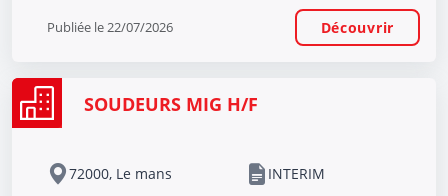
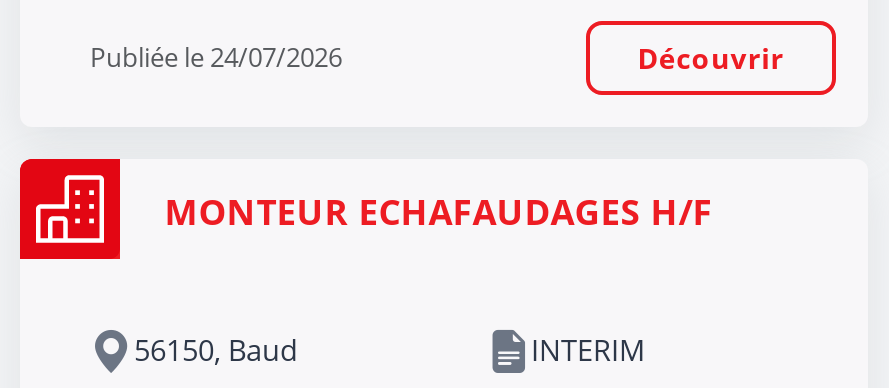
[47,18,173,36] Publiée le 22/07/2026 -> [90,39,342,75] Publiée le 24/07/2026
[84,92,258,116] SOUDEURS MIG H/F -> [165,187,713,235] MONTEUR ECHAFAUDAGES H/F
[69,164,172,183] 72000, Le mans -> [134,331,298,369] 56150, Baud

